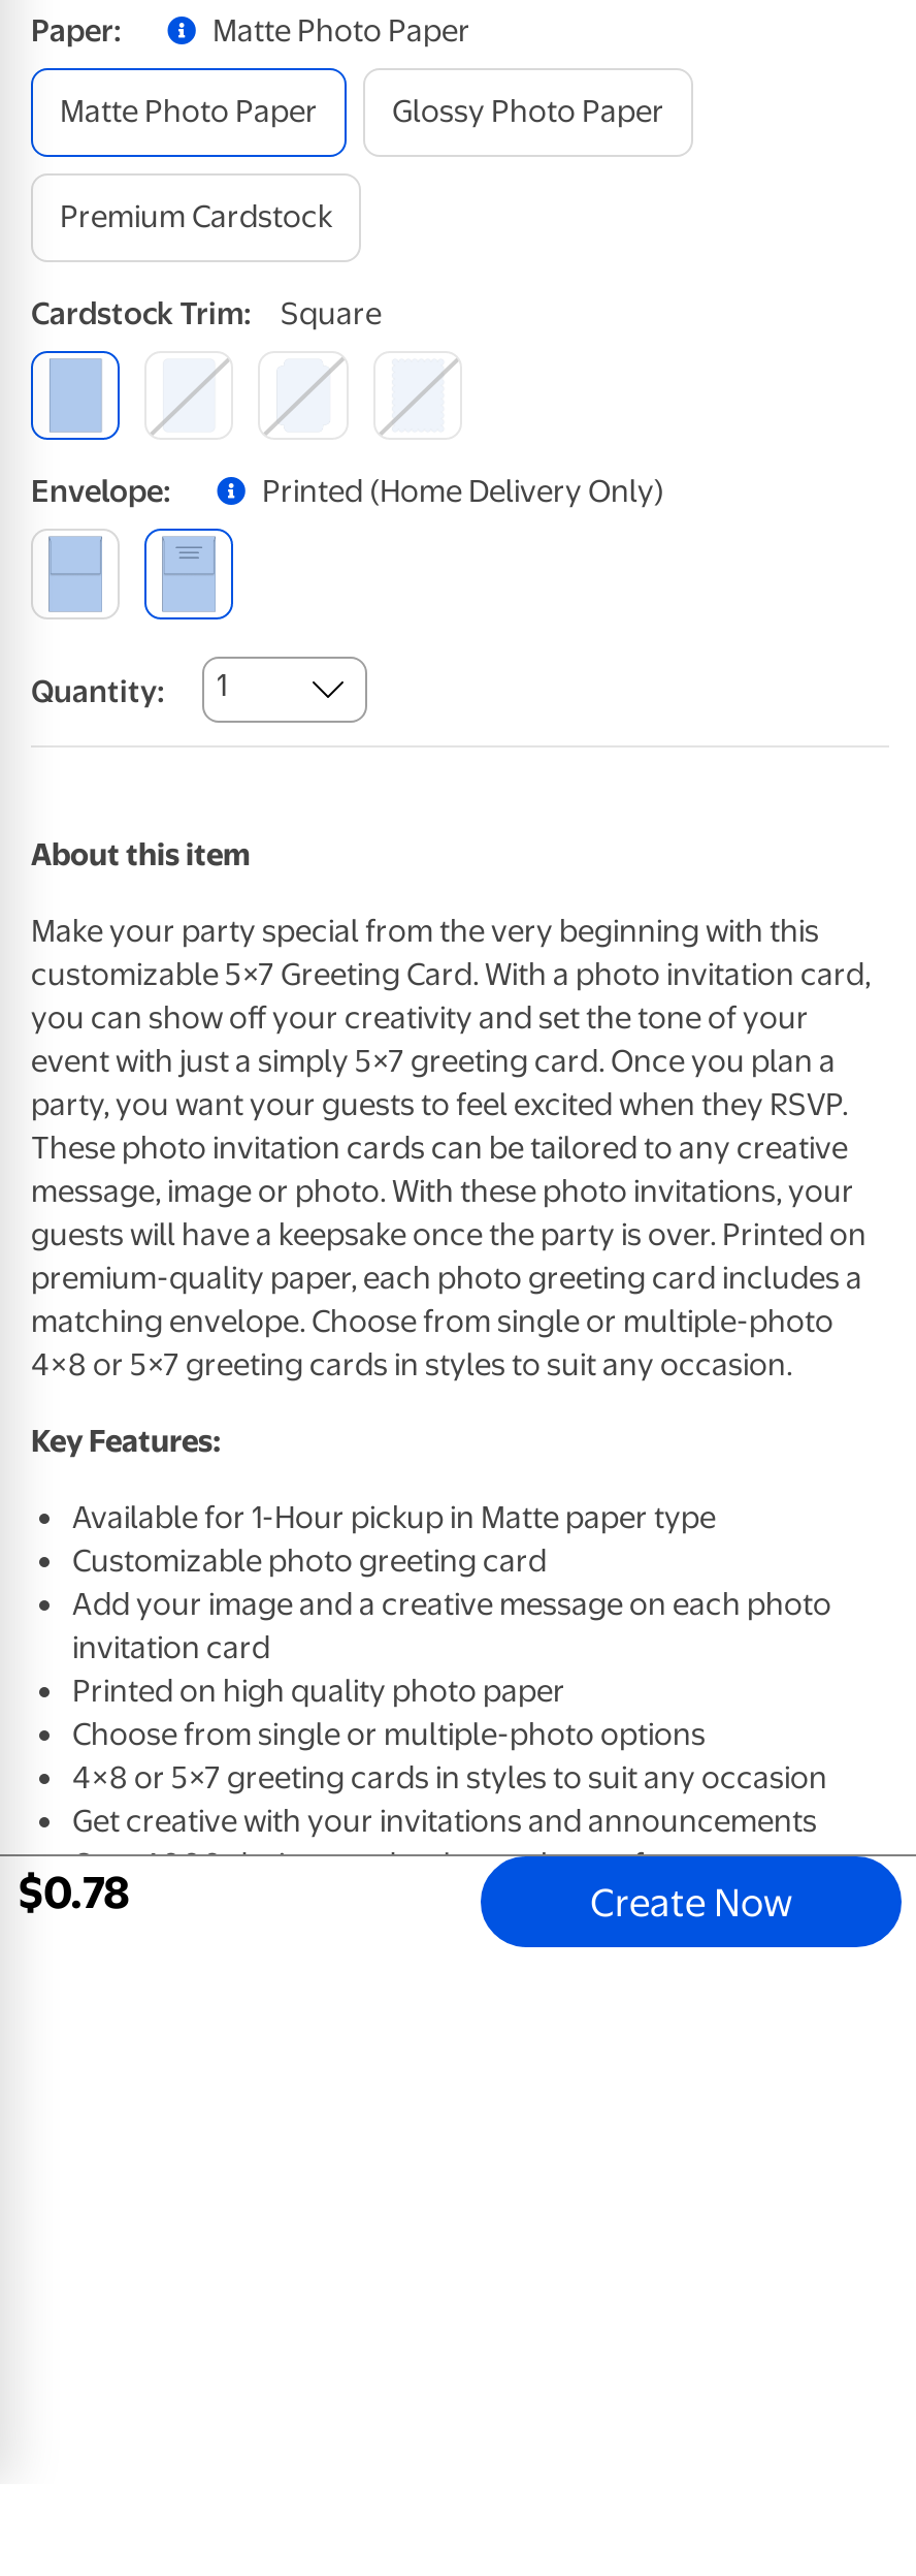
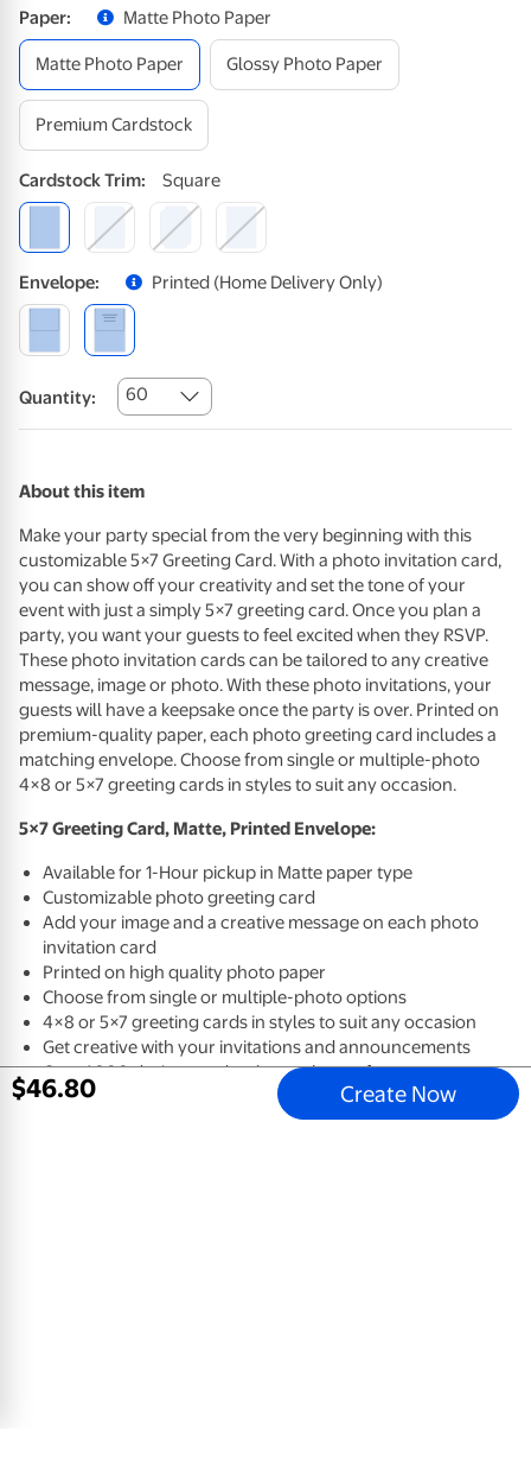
[31,667,227,709] Quantity: 1 -> [19,384,148,408] Quantity: 60
[31,1422,221,1459] Key Features: -> [19,817,376,839] 5×7 Greeting Card, Matte, Printed Envelope:
[19,1867,130,1919] $0.78 -> [12,1074,96,1103] $46.80

